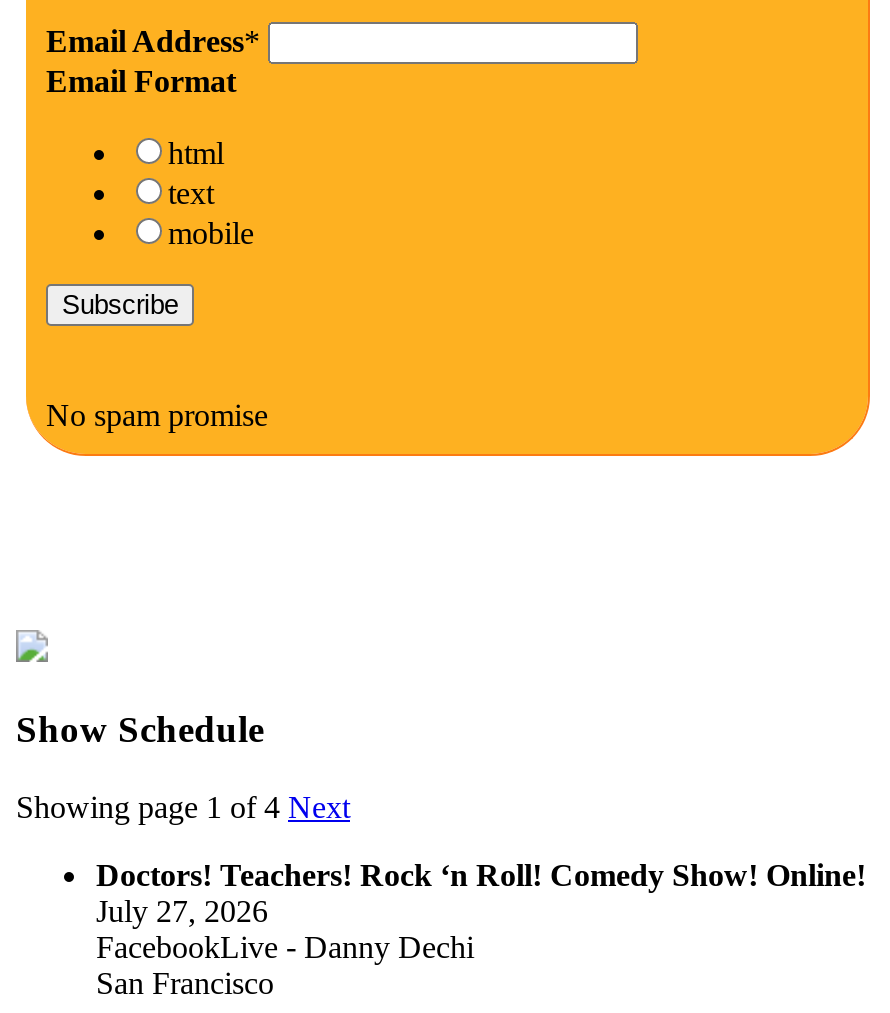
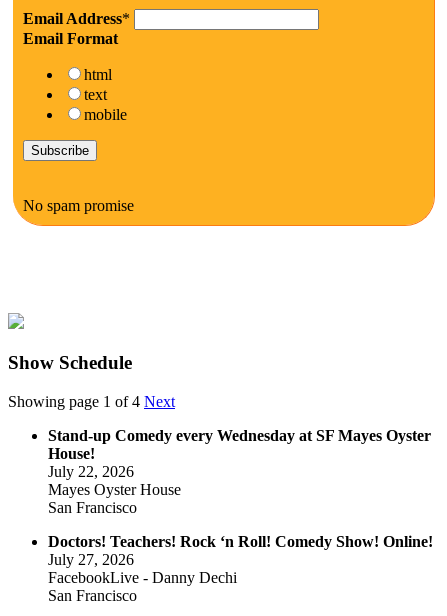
none -> [48,427,431,516] Stand-up Comedy every Wednesday at SF Mayes Oyster | House! | July 22, 2026 | Mayes Oyster House | San Francisco

